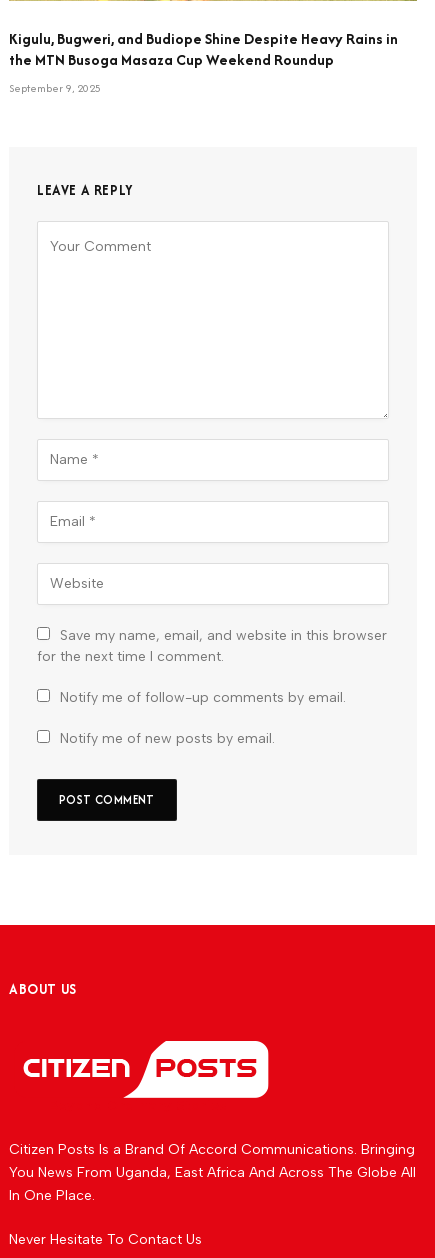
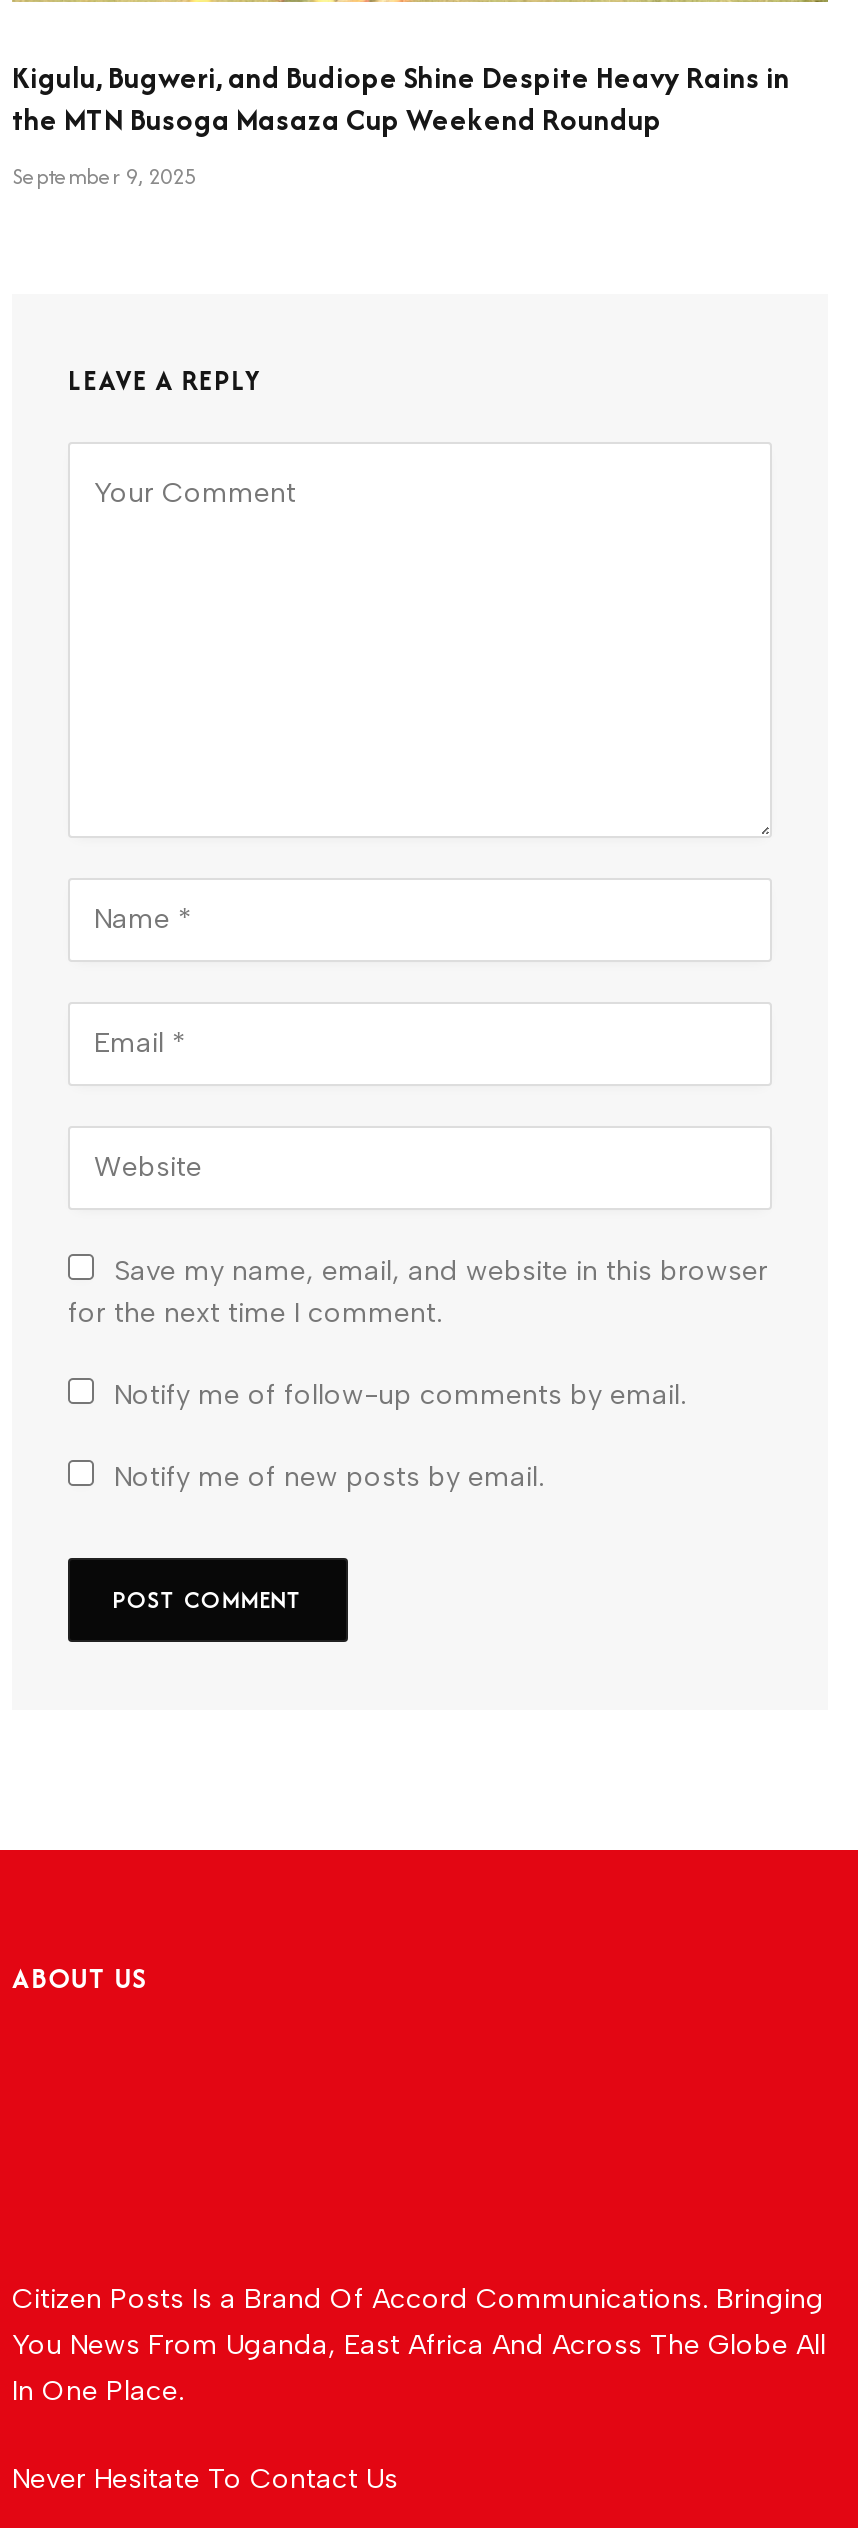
[22,1040,270,1099] [image] -> none

